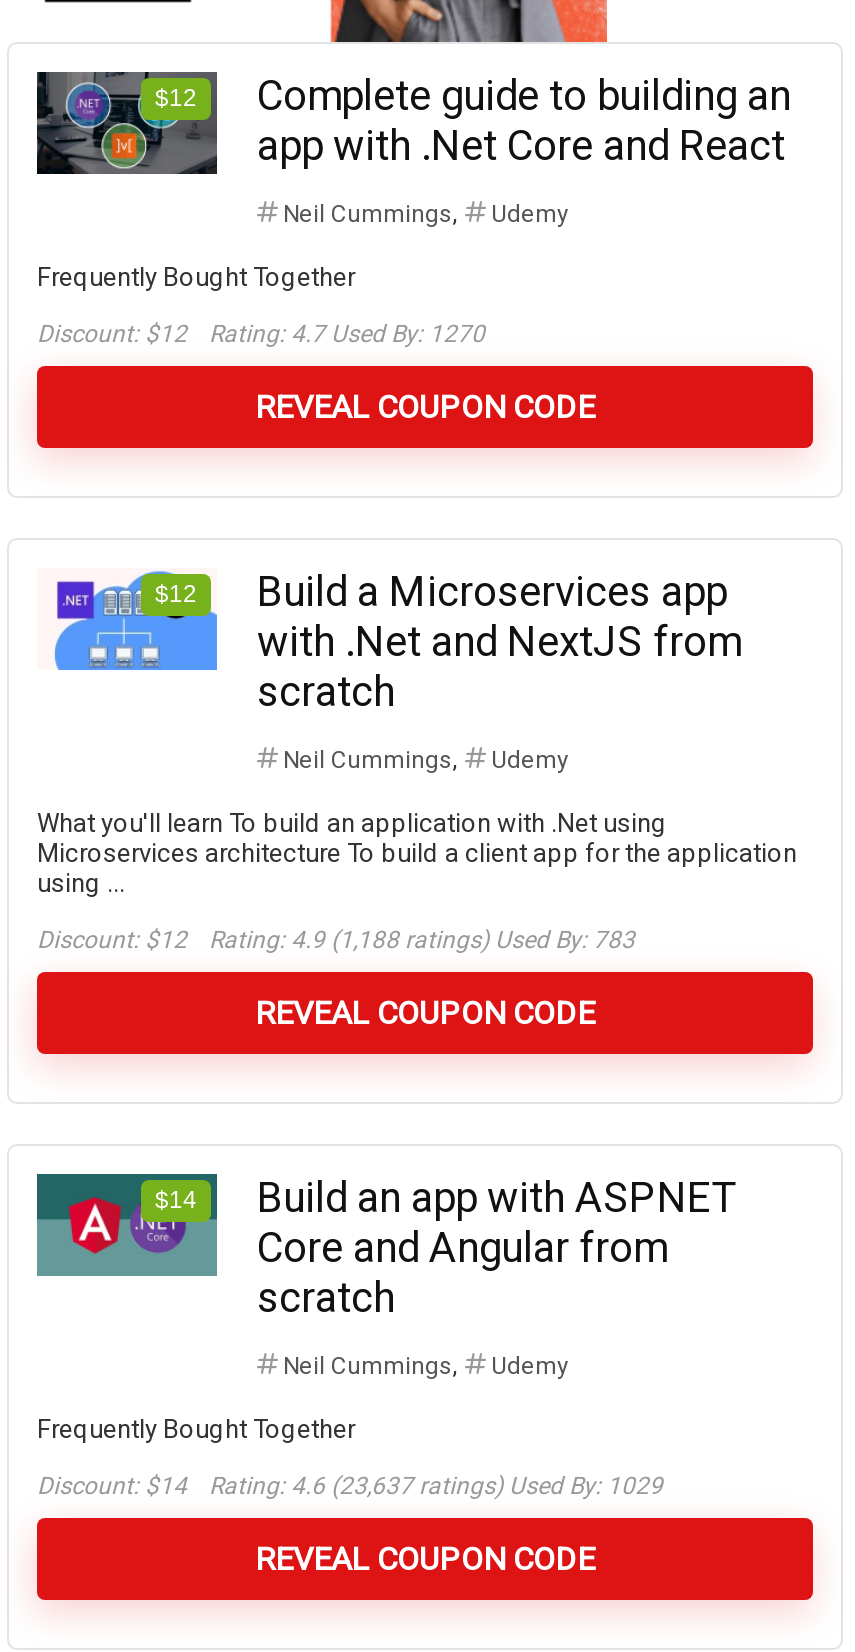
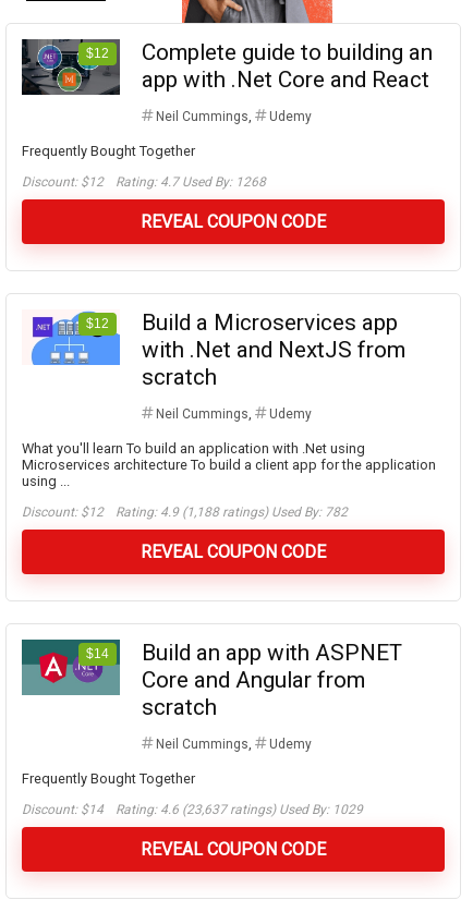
[37,320,485,348] Discount: $12 Rating: 4.7 Used By: 1270 -> [22,175,266,190] Discount: $12 Rating: 4.7 Used By: 1268
[37,926,635,954] Discount: $12 Rating: 4.9 (1,188 ratings) Used By: 783 -> [22,505,348,520] Discount: $12 Rating: 4.9 (1,188 ratings) Used By: 782

